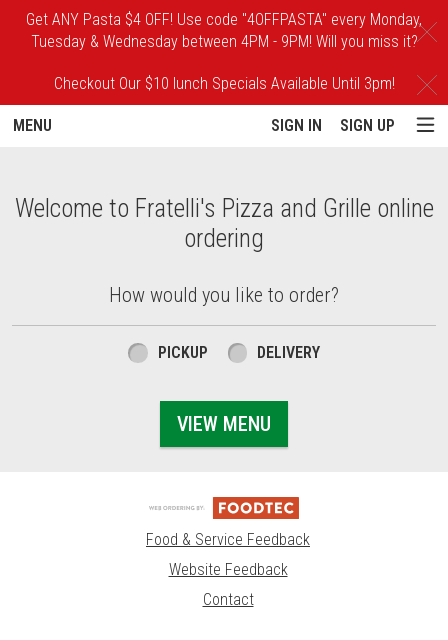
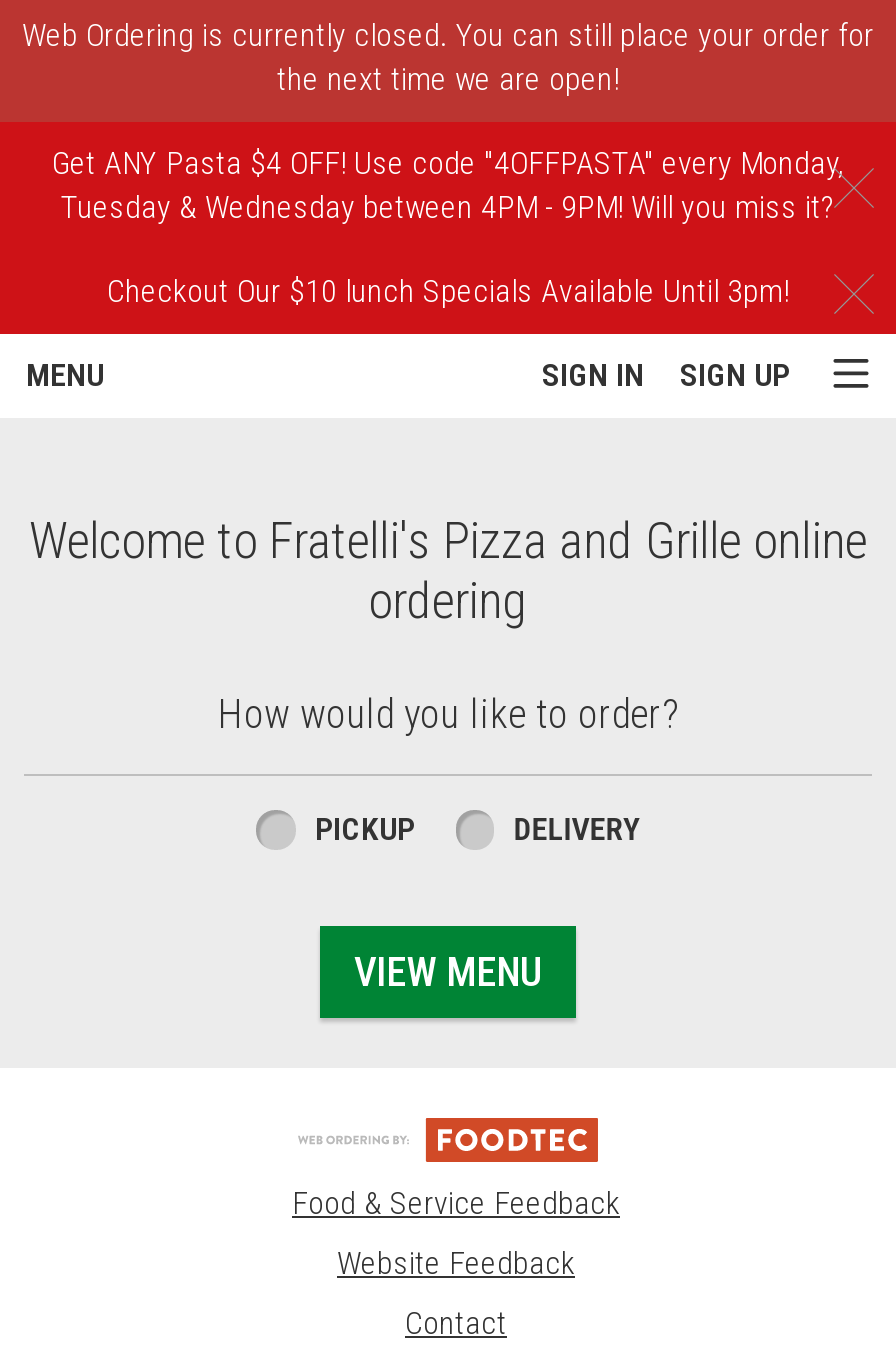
none -> [22,16,874,98] Web Ordering is currently closed. You can still place your order for | the next time we are open!

